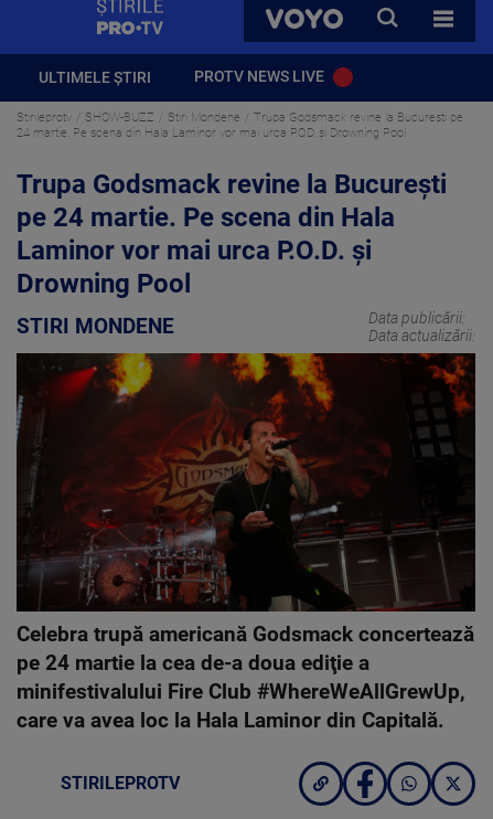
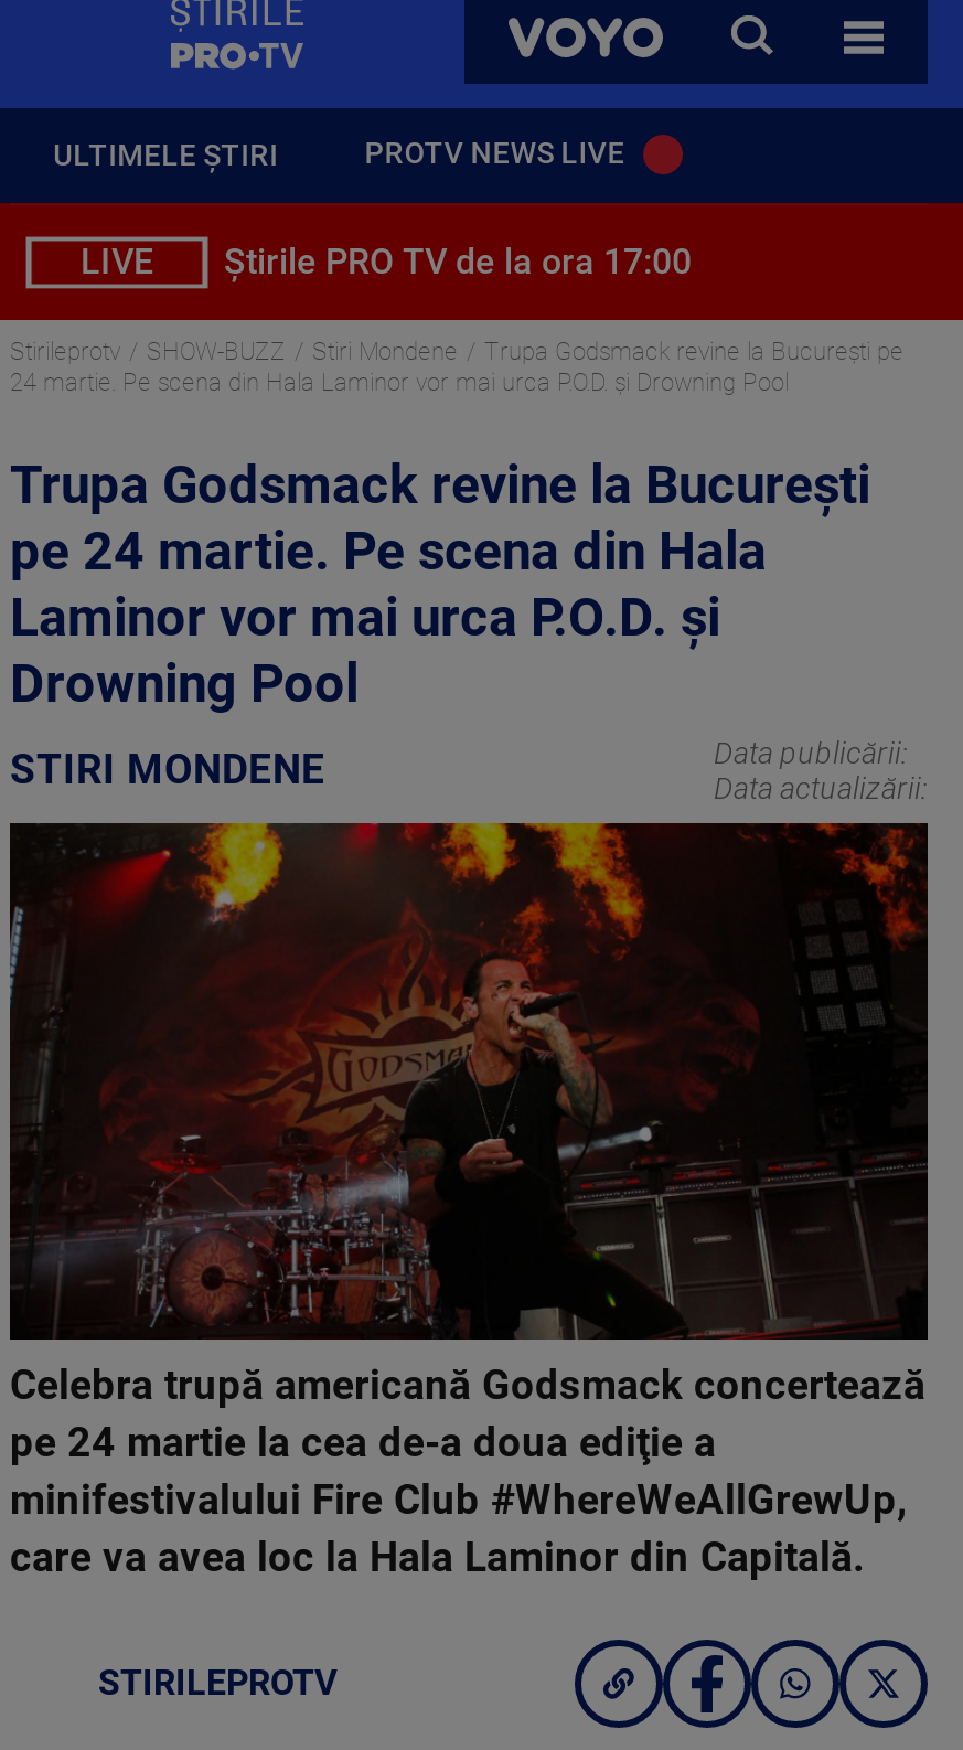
none -> [81,241,692,282] LIVE | Știrile PRO TV de la ora 17:00

